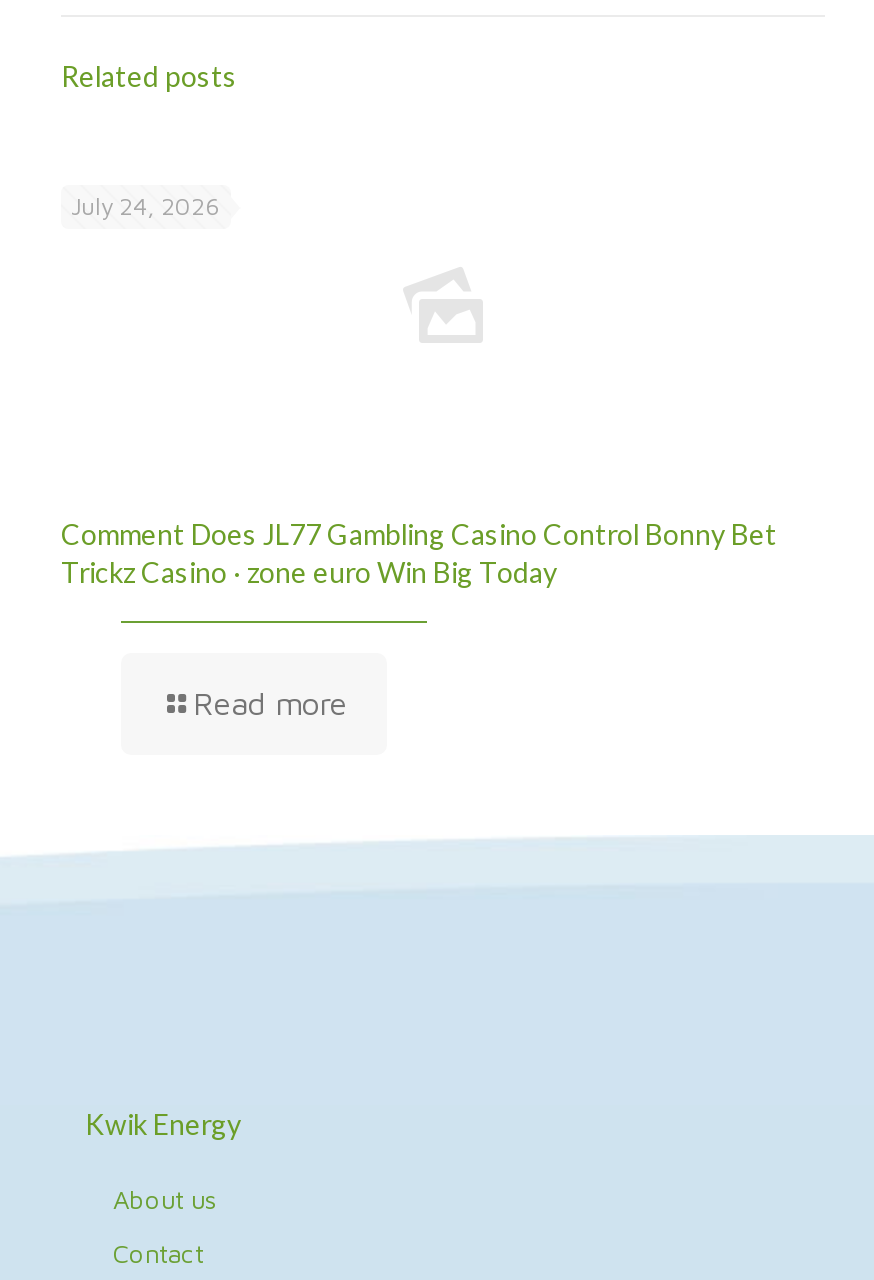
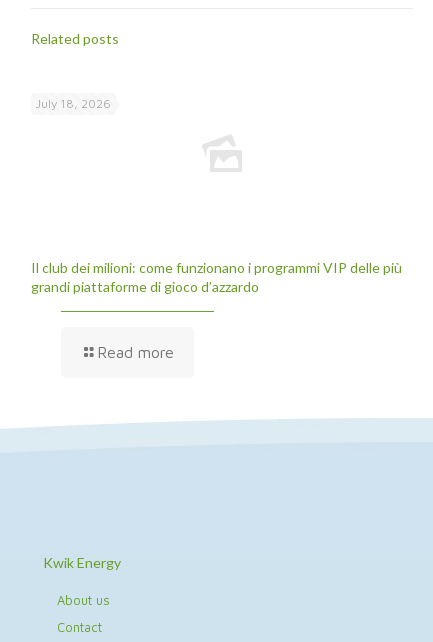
[71,192,221,222] July 24, 2026 -> [36,96,111,111] July 18, 2026
[61,518,777,590] Comment Does JL77 Gambling Casino Control Bonny Bet | Trickz Casino · zone euro Win Big Today -> [31,259,402,295] Il club dei milioni: come funzionano i programmi VIP delle più | grandi piattaforme di gioco d’azzardo

